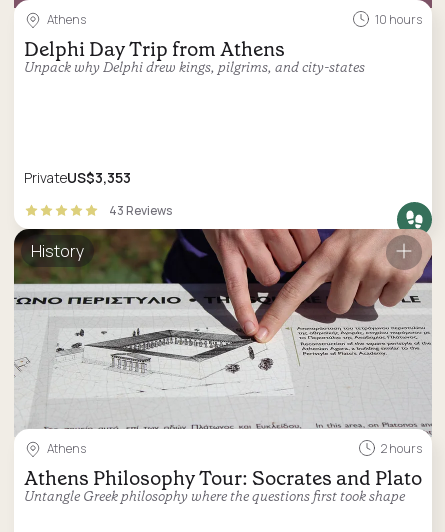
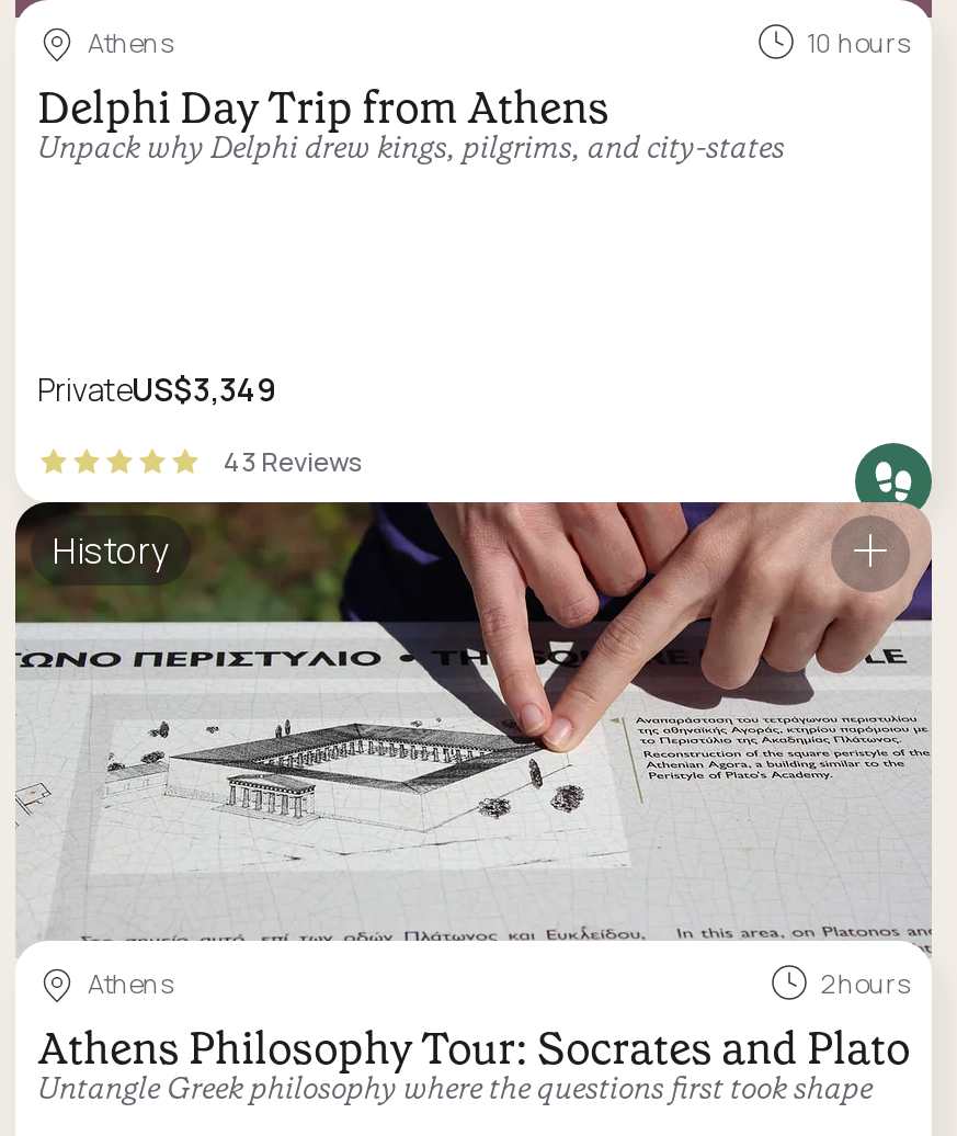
[24,168,131,187] PrivateUS$3,353 -> [37,368,276,410] PrivateUS$3,349

